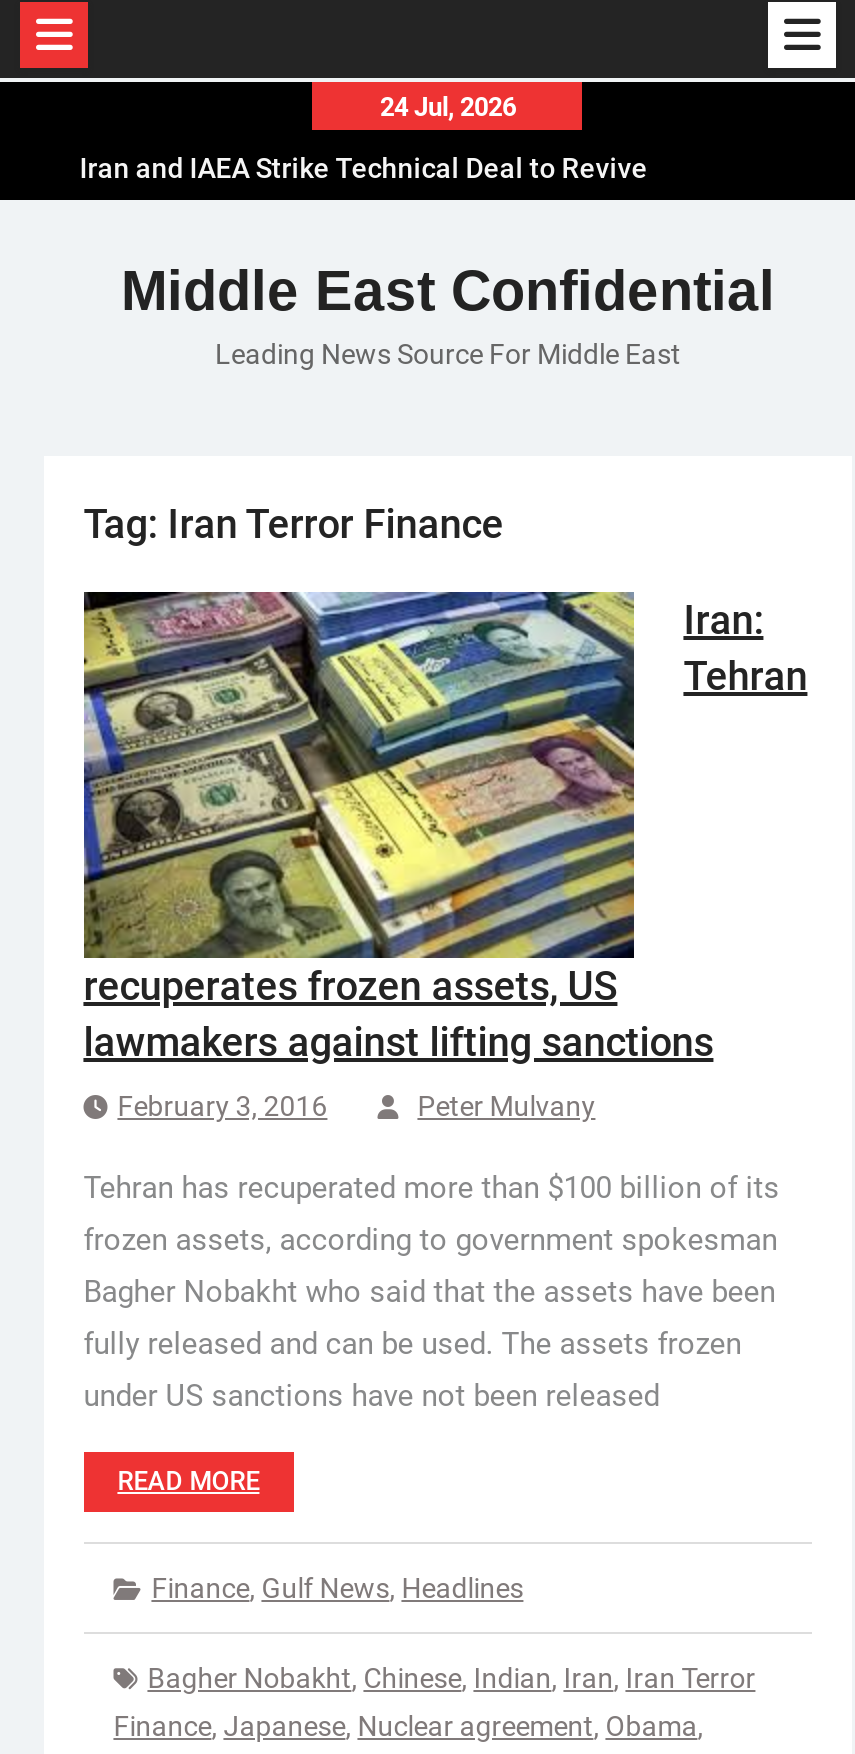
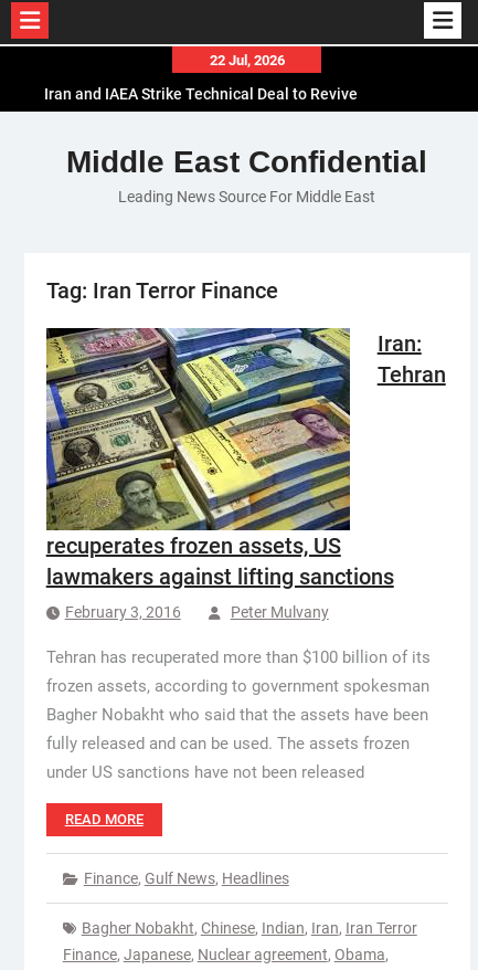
[380,92,516,122] 24 Jul, 2026 -> [210,52,285,68] 22 Jul, 2026

